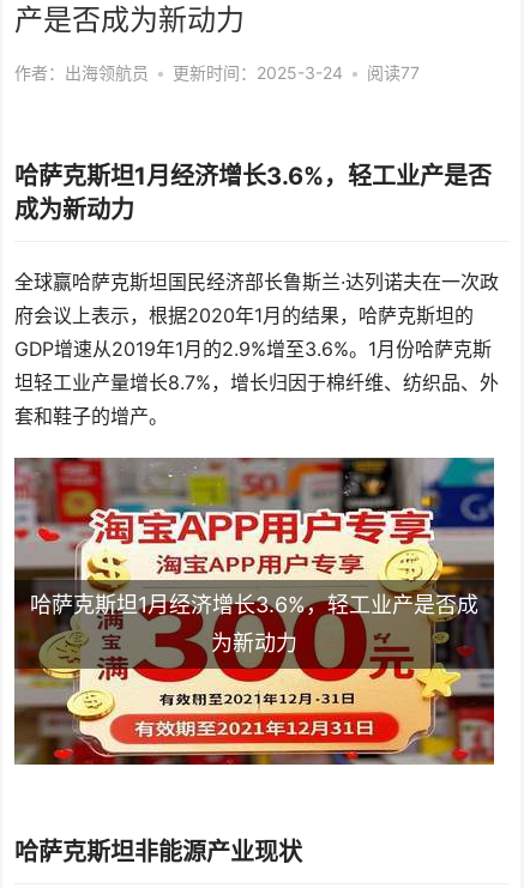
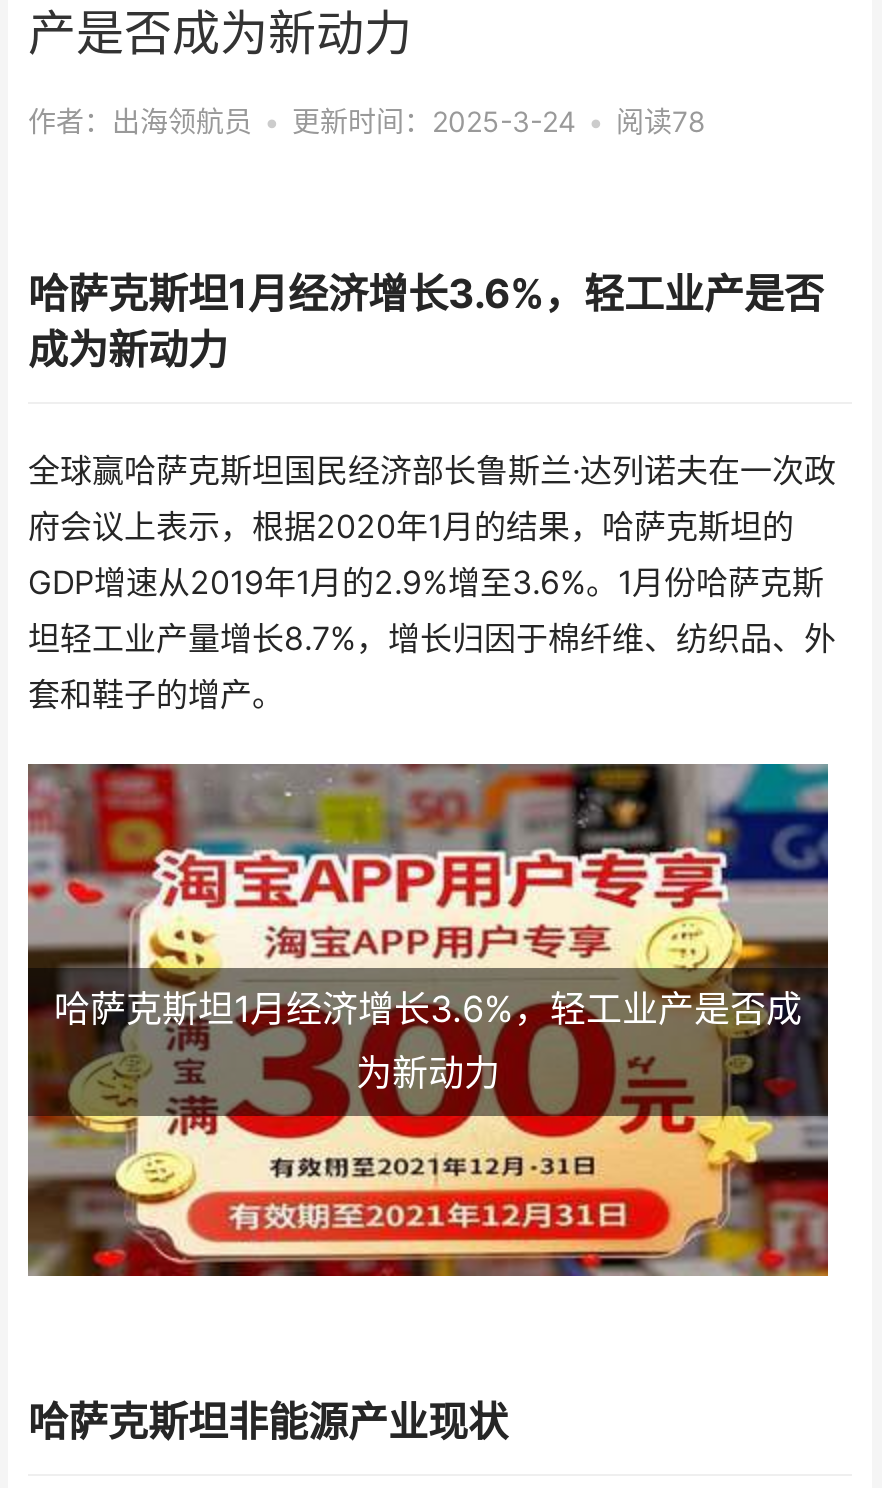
[14,62,420,83] 作者：出海领航员 • 更新时间：2025-3-24 • 阅读77 -> [28,104,706,138] 作者：出海领航员 • 更新时间：2025-3-24 • 阅读78

